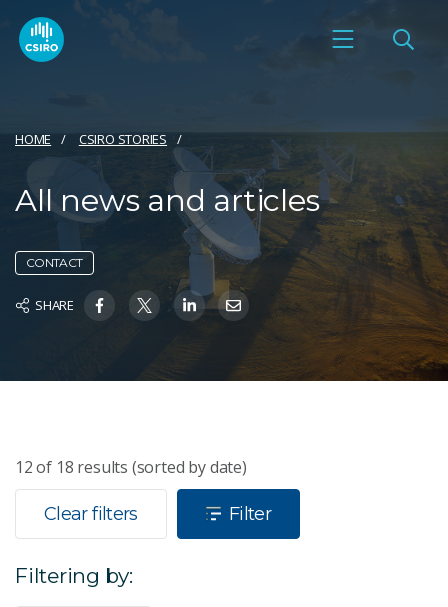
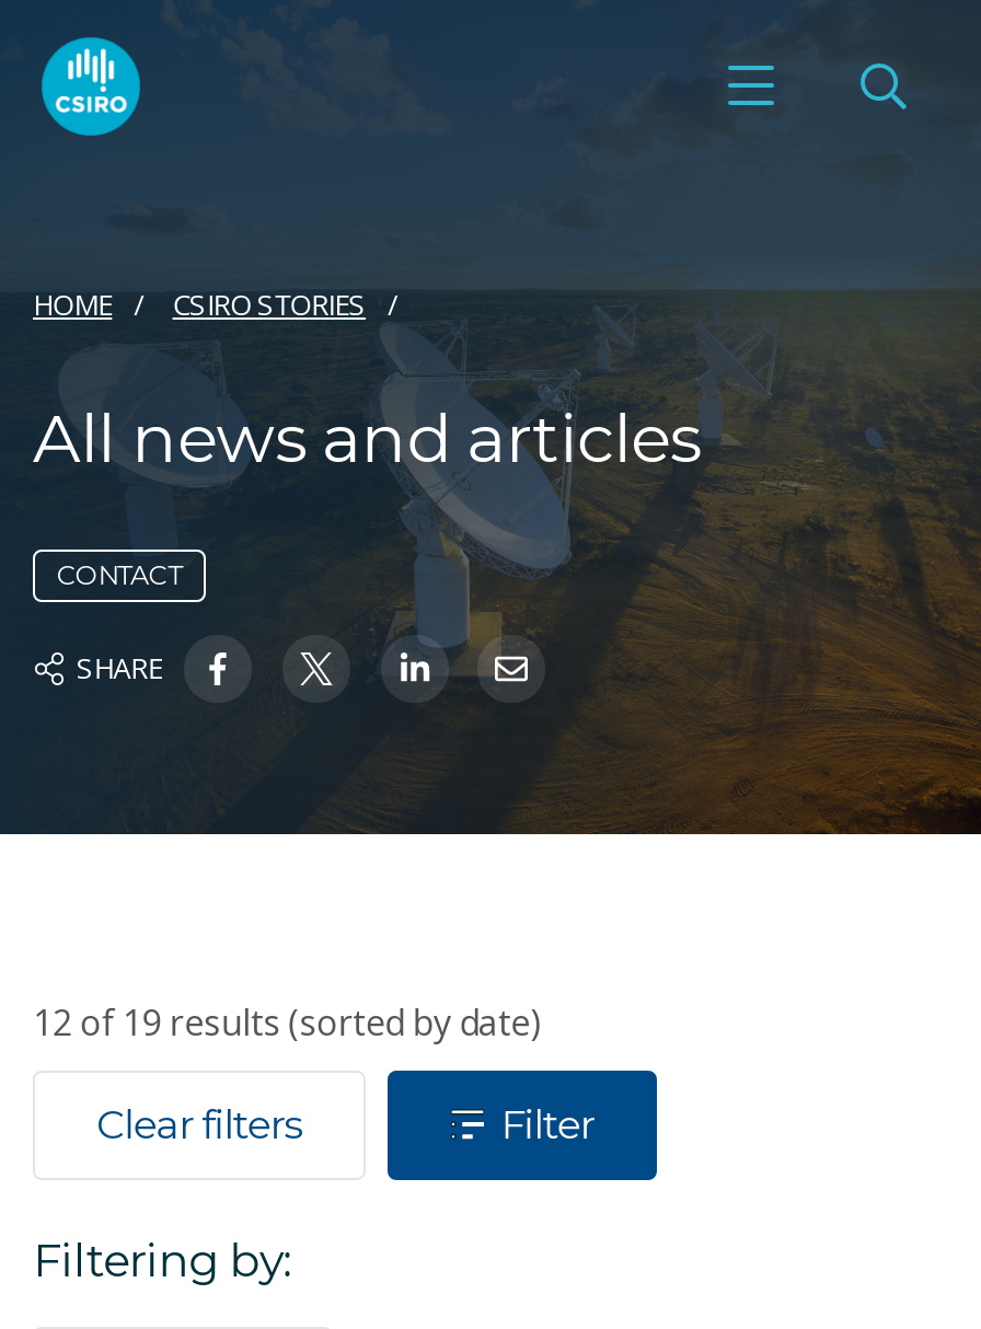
[15,456,247,478] 12 of 18 results (sorted by date) -> [33,998,540,1047] 12 of 19 results (sorted by date)

